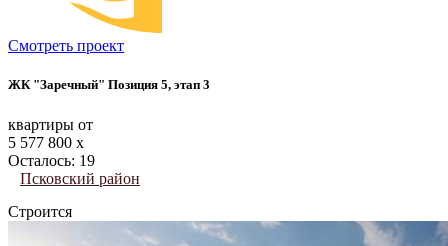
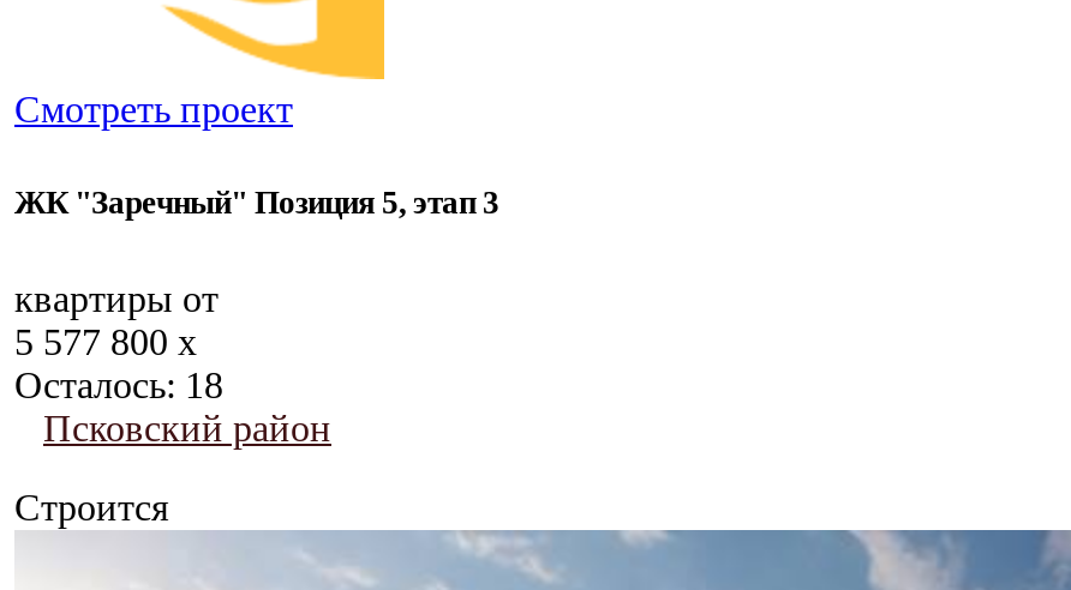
[8,152,95,169] Осталось: 19 -> [14,364,223,405] Осталось: 18

